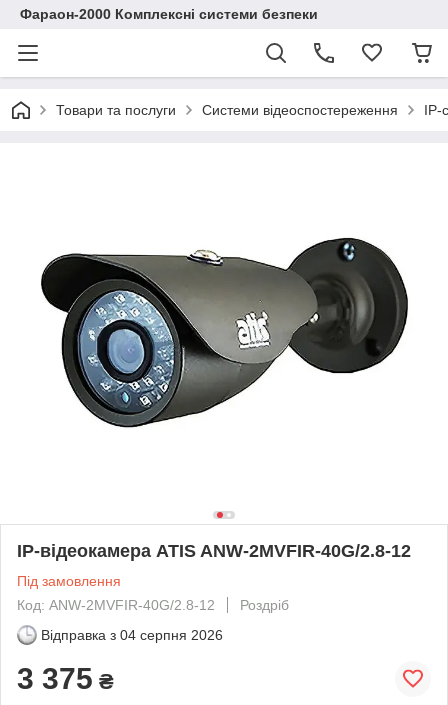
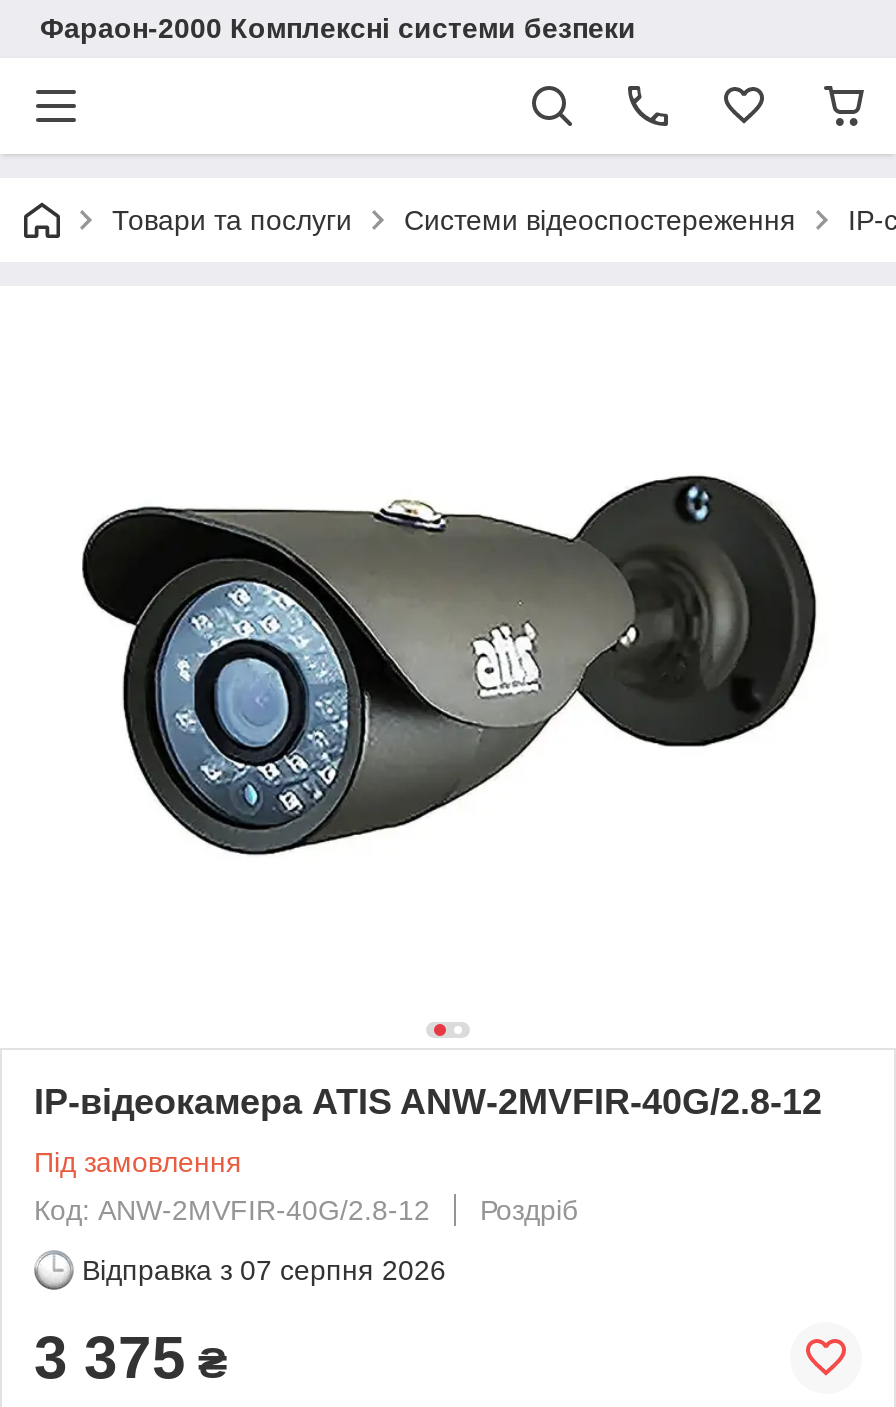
[41,627,223,643] Відправка з 04 серпня 2026 -> [82,1254,446,1286] Відправка з 07 серпня 2026

